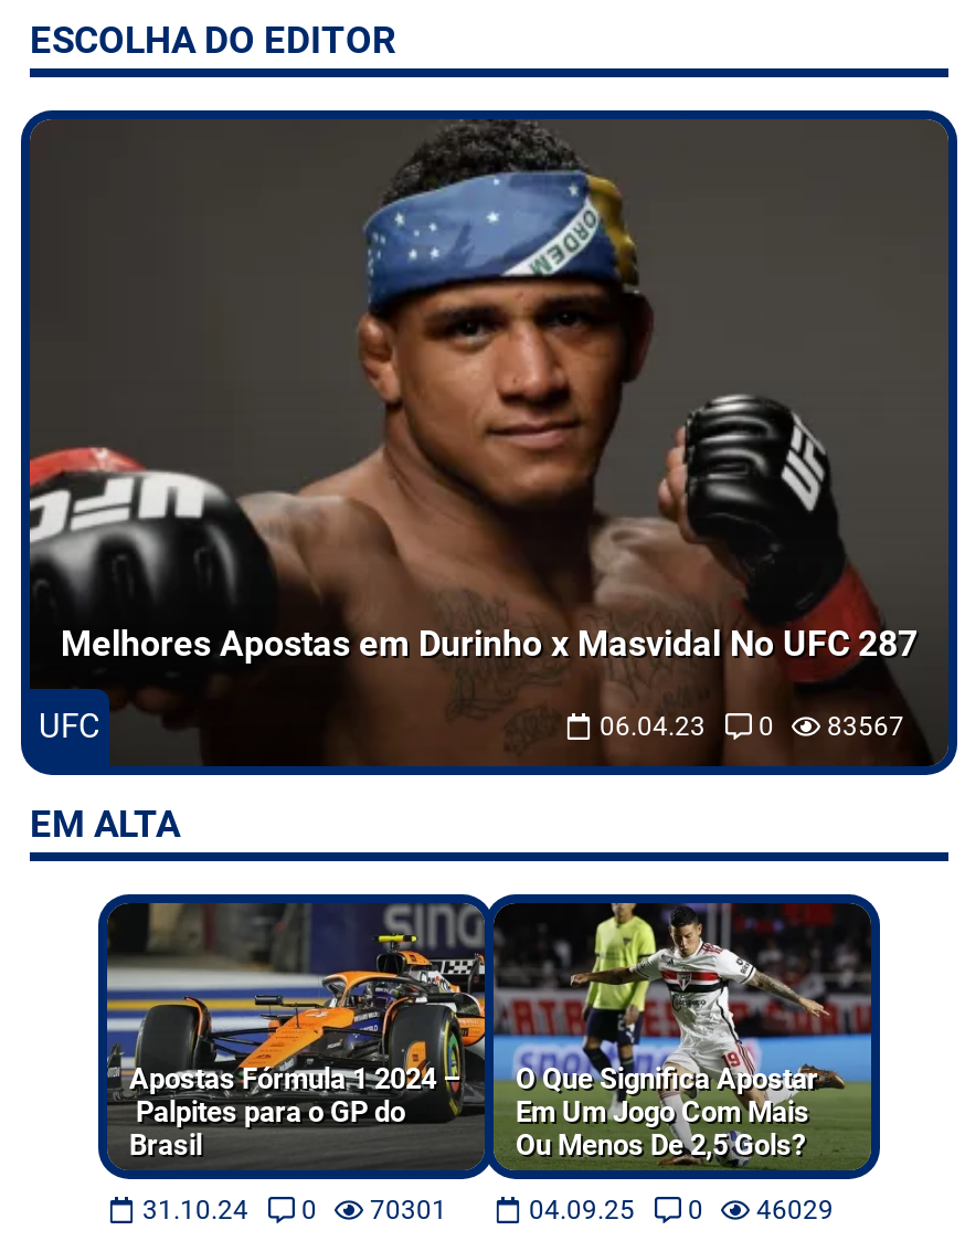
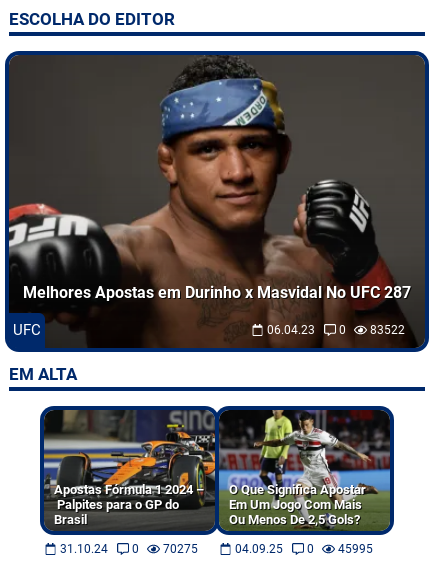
[600,711,904,742] 06.04.23 0 83567 -> [267,323,405,337] 06.04.23 0 83522
[142,1194,447,1225] 31.10.24 0 70301 -> [60,542,198,556] 31.10.24 0 70275
[529,1194,834,1225] 04.09.25 0 46029 -> [235,542,373,556] 04.09.25 0 45995

